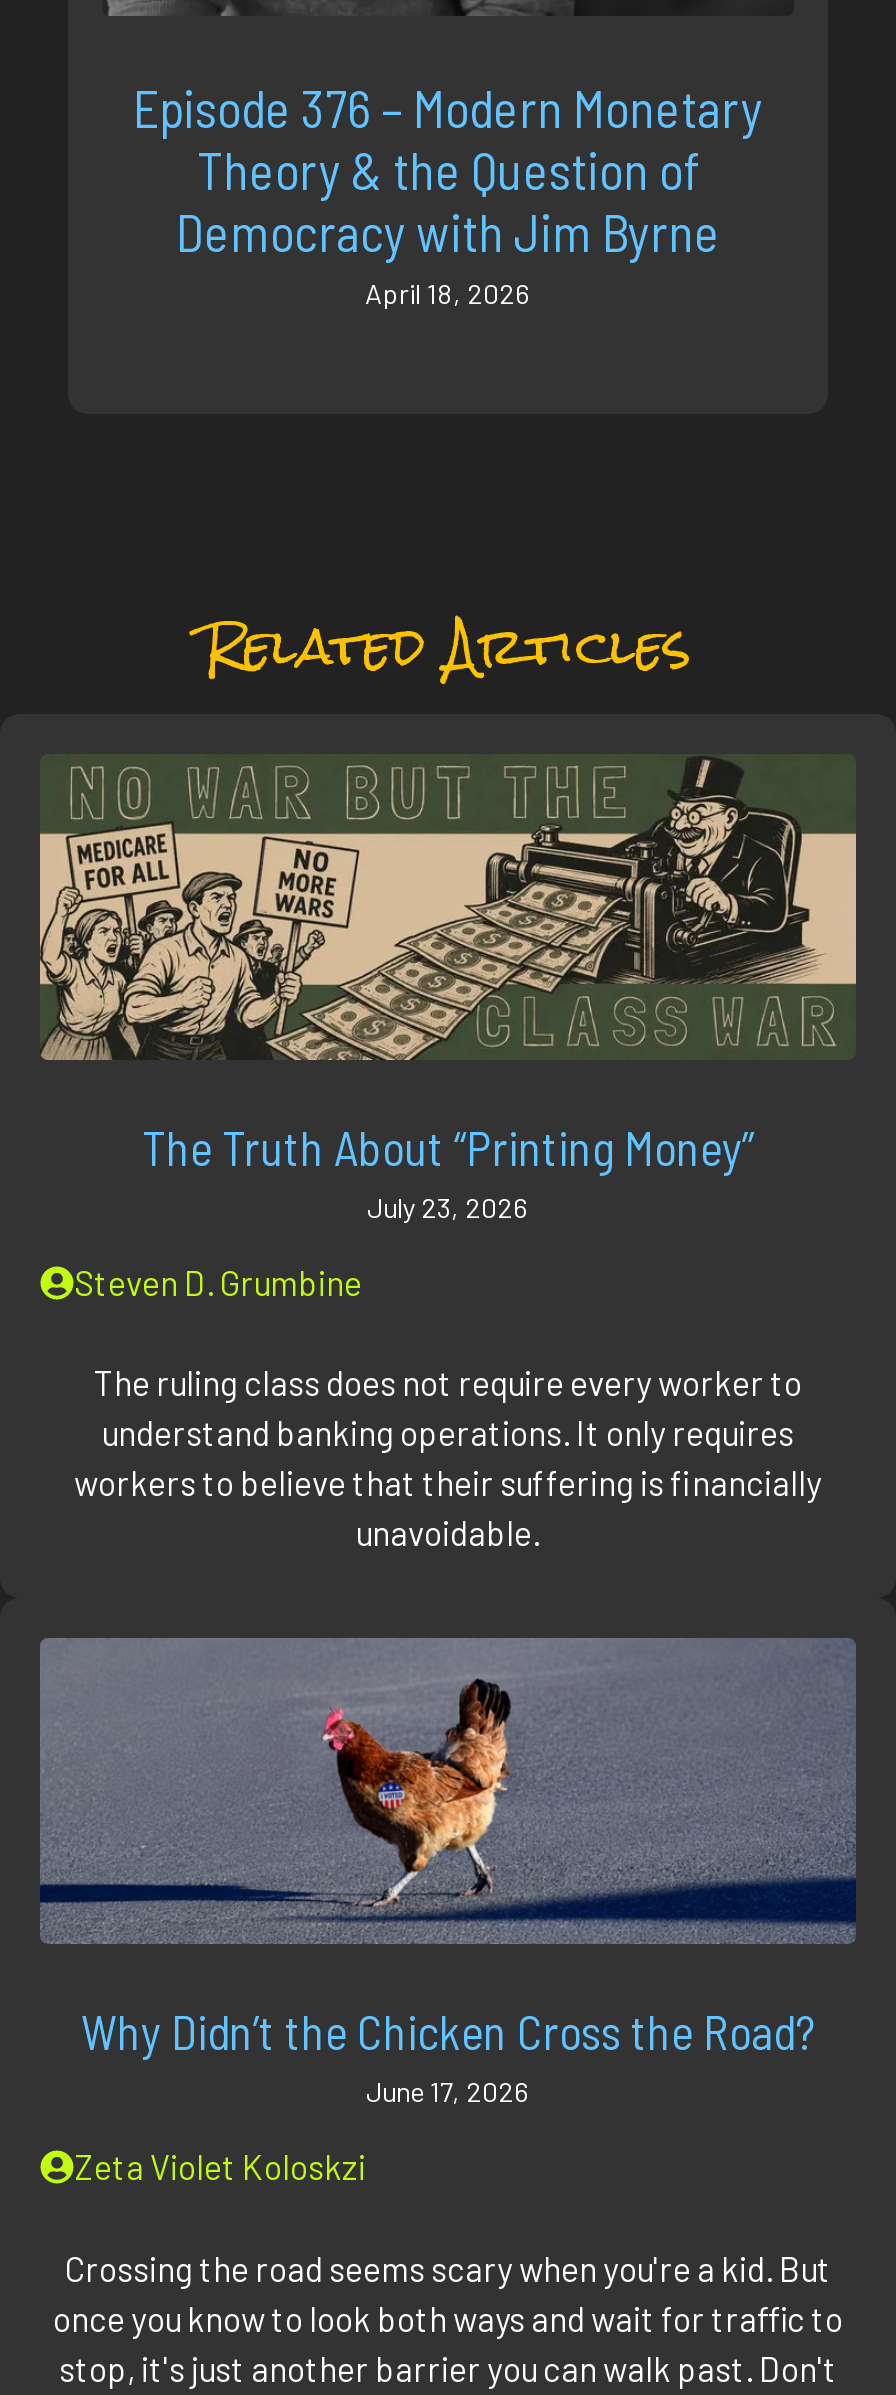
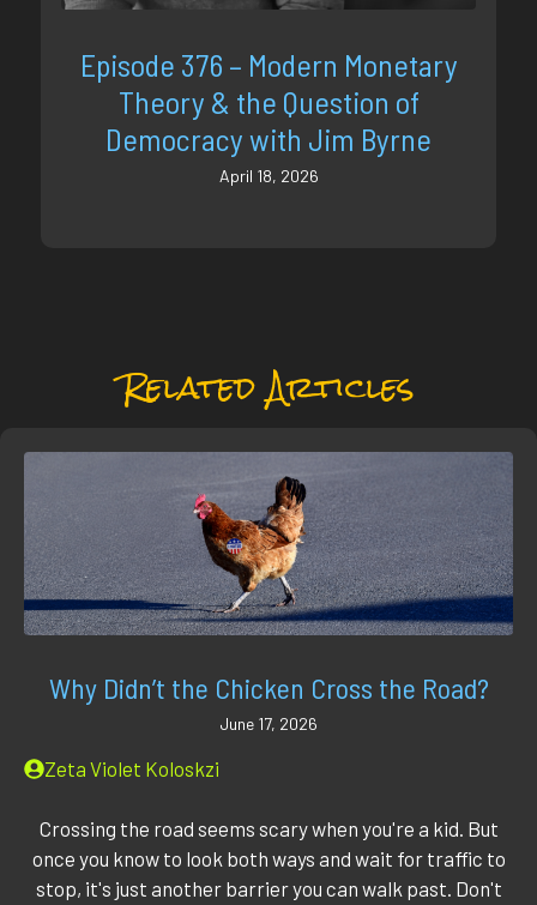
[38,754,858,1552] [image] | The Truth About “Printing Money” | July 23, 2026 | Steven D. Grumbine | The ruling class does not require every worker to | understand banking operations. It only requires | workers to believe that their suffering is financially | unavoidable. -> none

